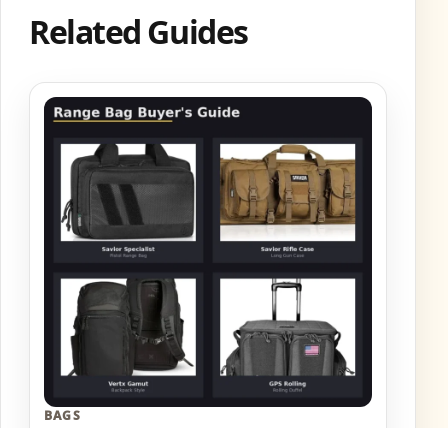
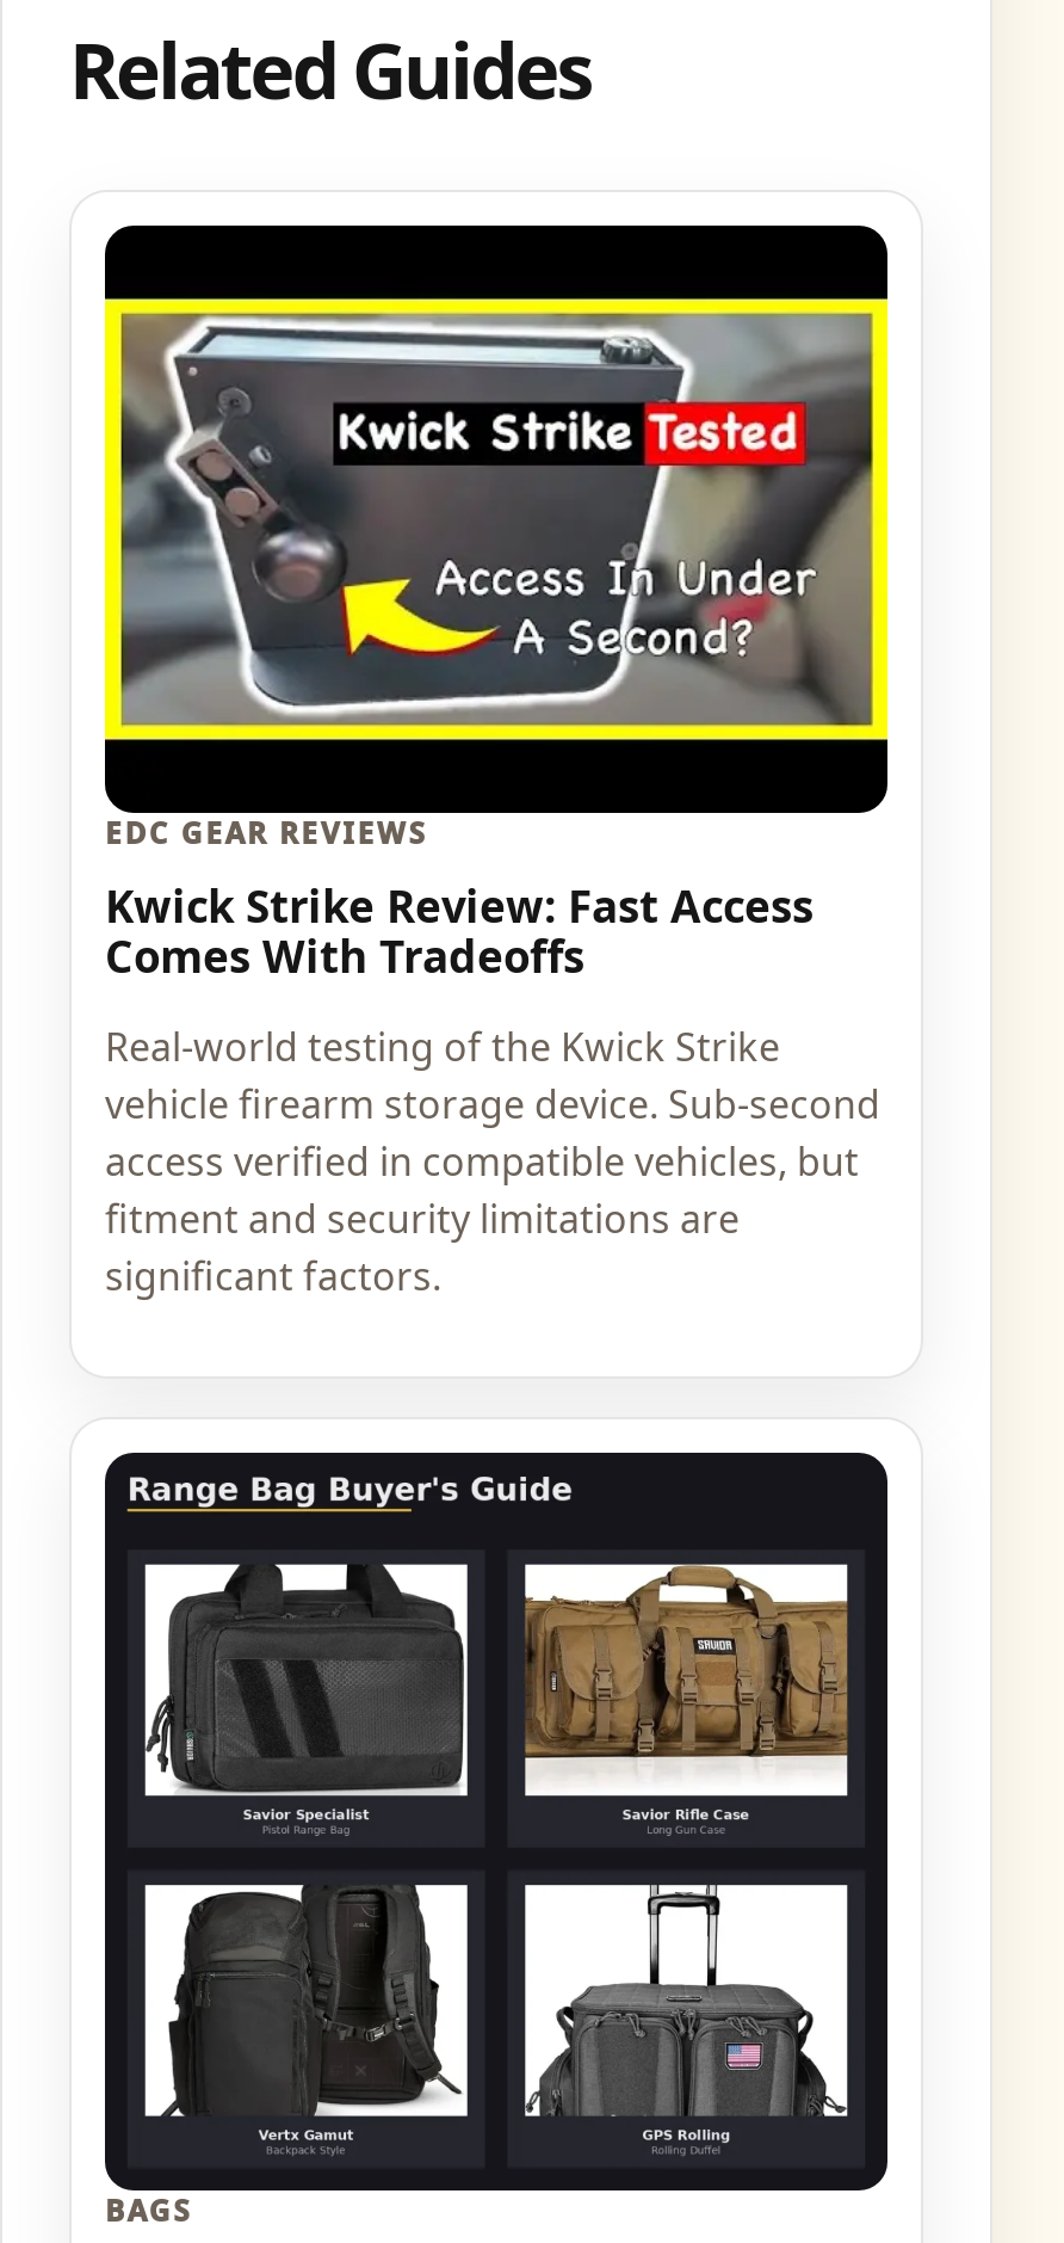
none -> [103,247,890,1304] [image] | EDC GEAR REVIEWS | Kwick Strike Review: Fast Access | Comes With Tradeoffs | Real-world testing of the Kwick Strike | vehicle firearm storage device. Sub-second | access verified in compatible vehicles, but | fitment and security limitations are | significant factors.

